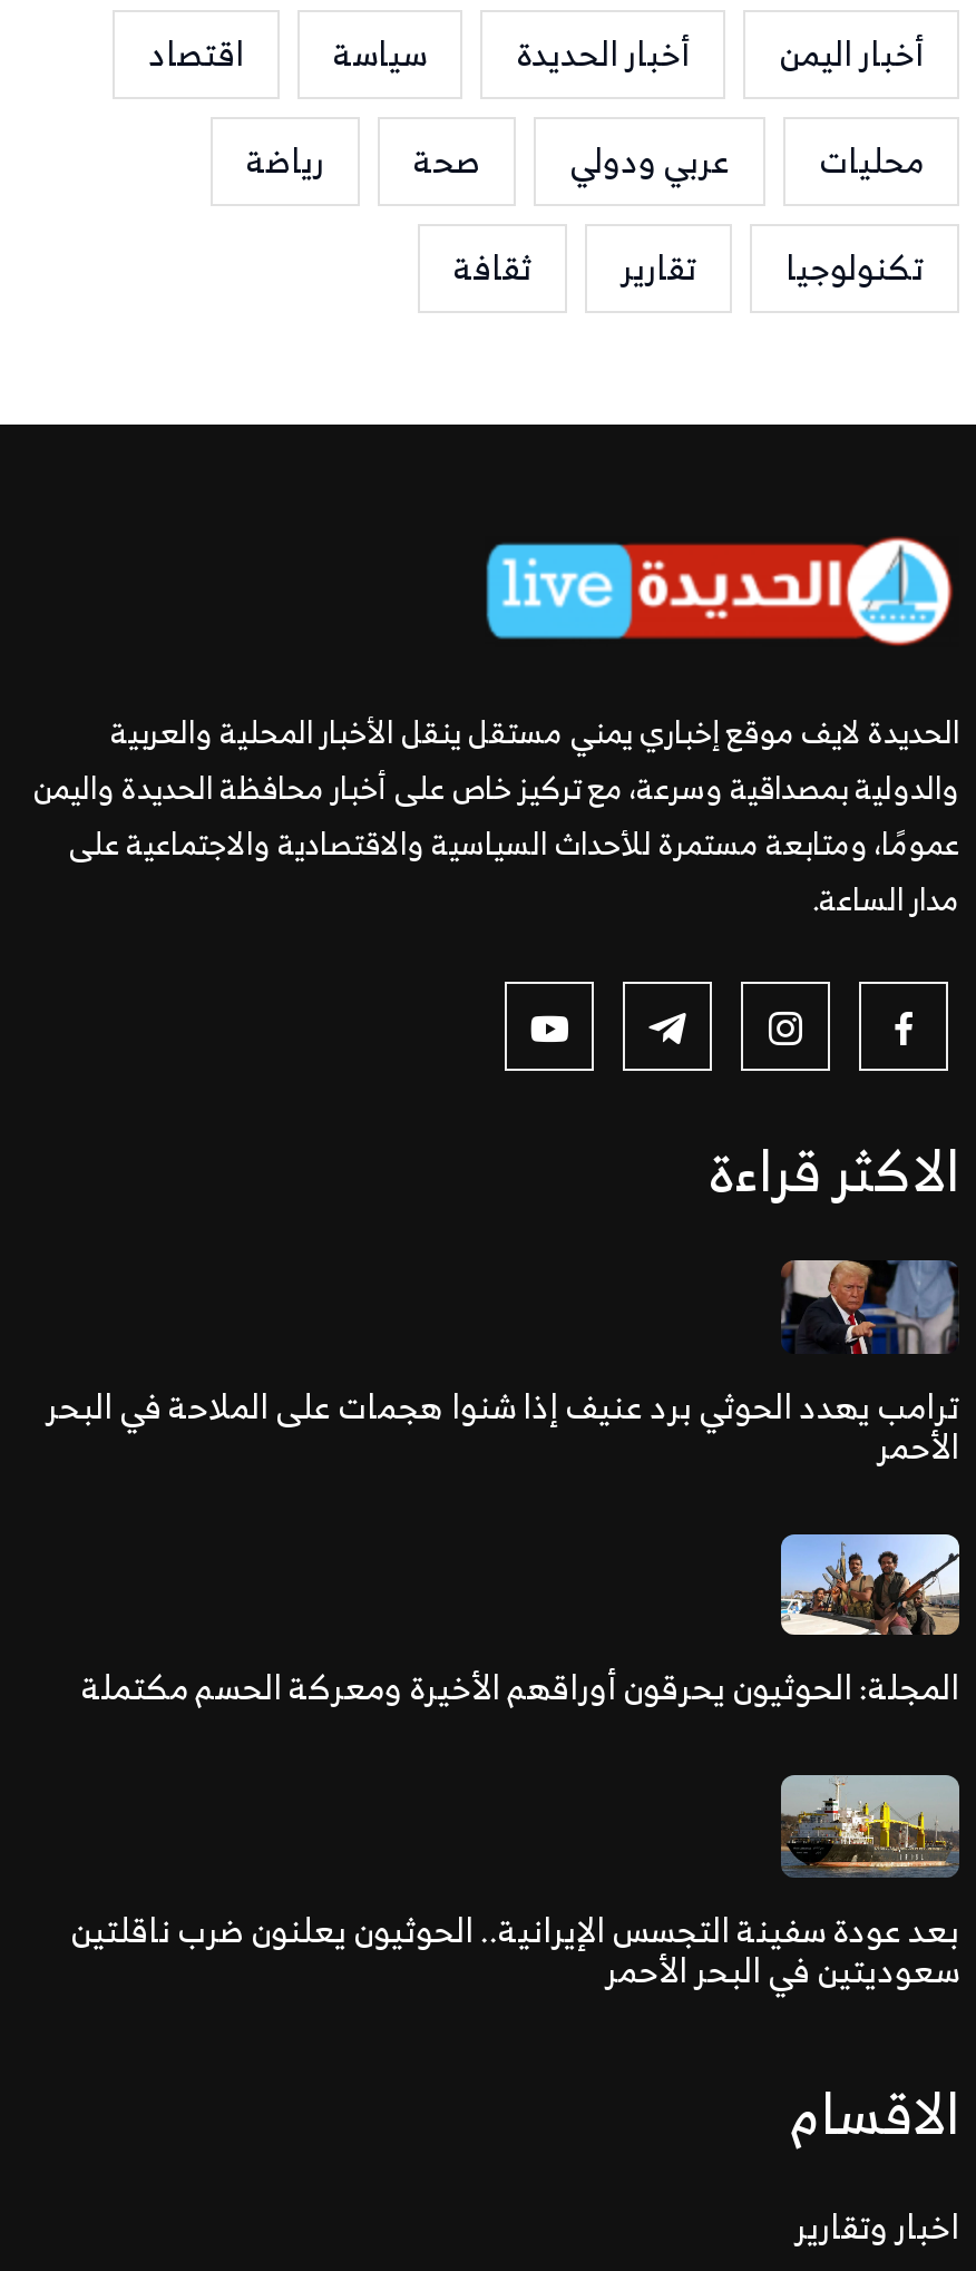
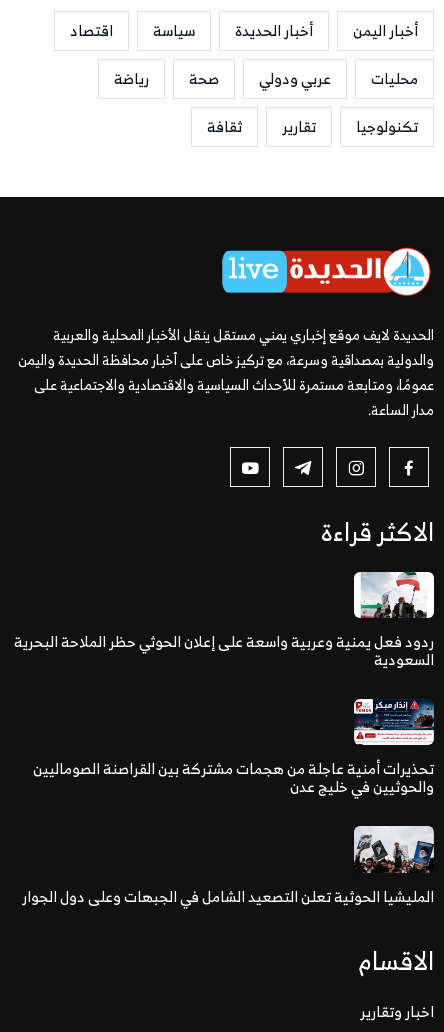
[46,1258,959,1476] [image] | ترامب يهدد الحوثي برد عنيف إذا شنوا هجمات على الملاحة في البحر | الأحمر -> [14,571,435,673] [image] | ردود فعل يمنية وعربية واسعة على إعلان الحوثي حظر الملاحة البحرية | السعودية
[81,1532,962,1717] [image] | المجلة: الحوثيون يحرقون أوراقهم الأخيرة ومعركة الحسم مكتملة -> [33,698,435,800] [image] | تحذيرات أمنية عاجلة من هجمات مشتركة بين القراصنة الصوماليين | والحوثيين في خليج عدن
[70,1786,962,2001] [image] | بعد عودة سفينة التجسس الإيرانية.. الحوثيون يعلنون ضرب ناقلتين | سعوديتين في البحر الأحمر -> [22,808,434,910] [image] | المليشيا الحوثية تعلن التصعيد الشامل في الجبهات وعلى دول الجوار

